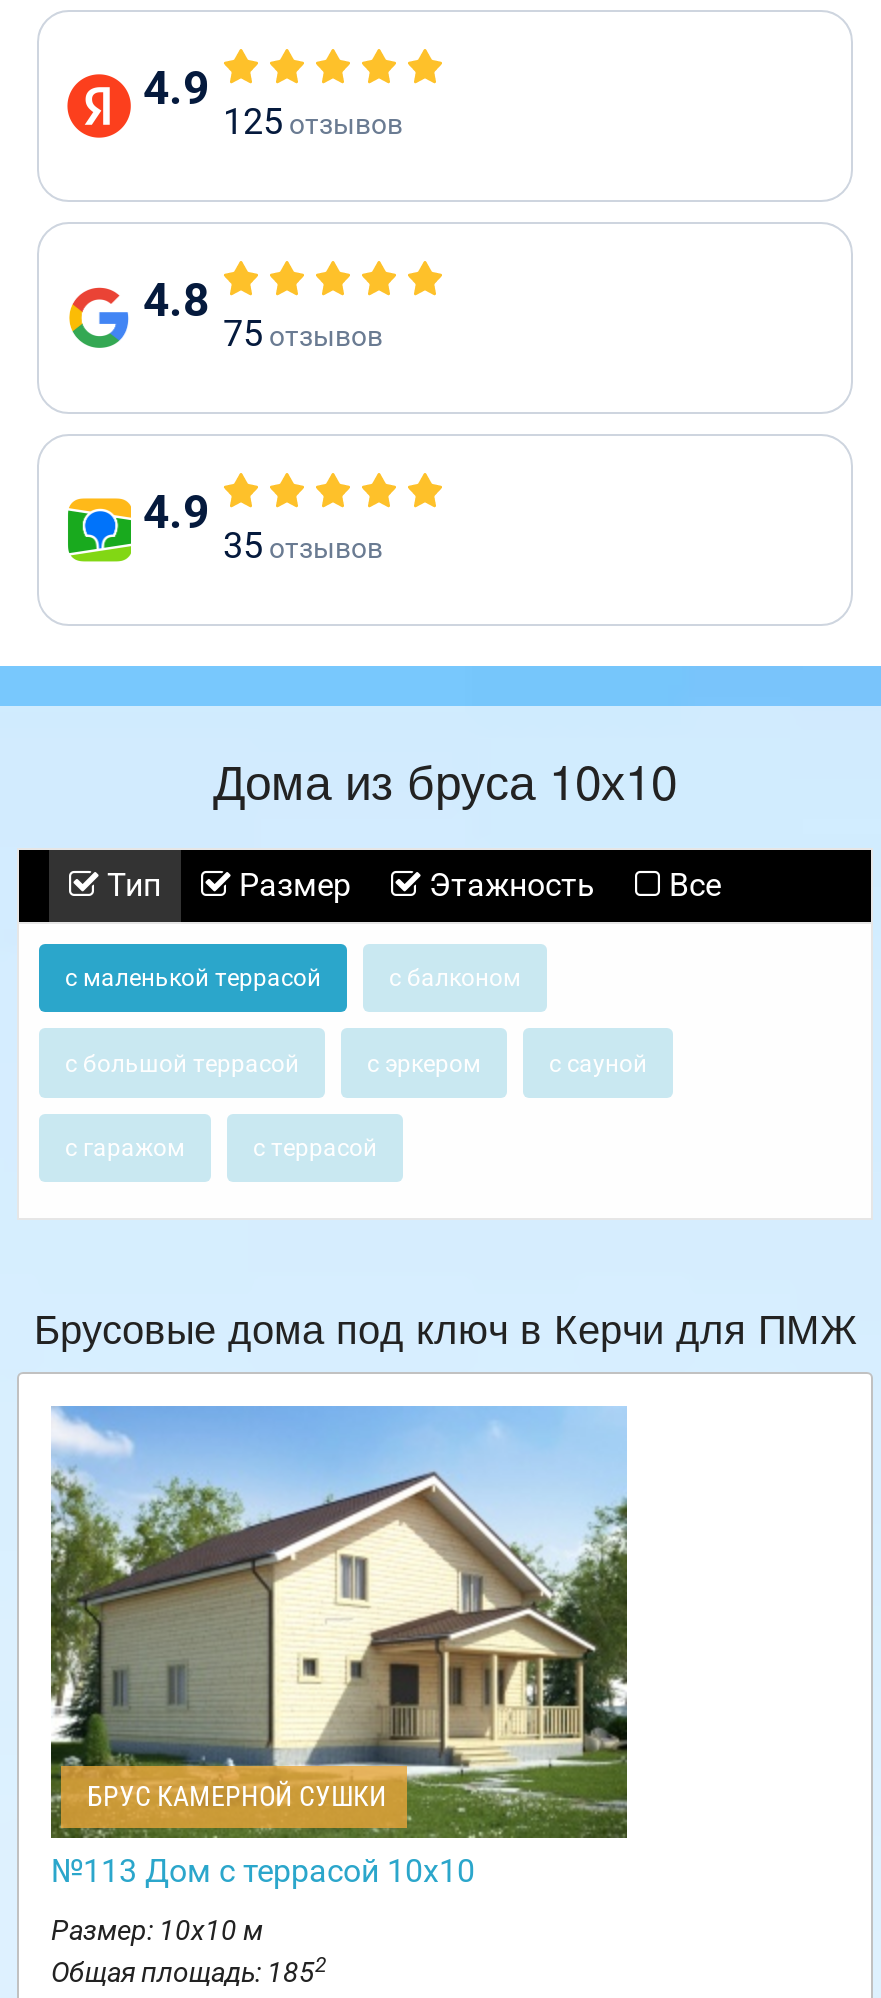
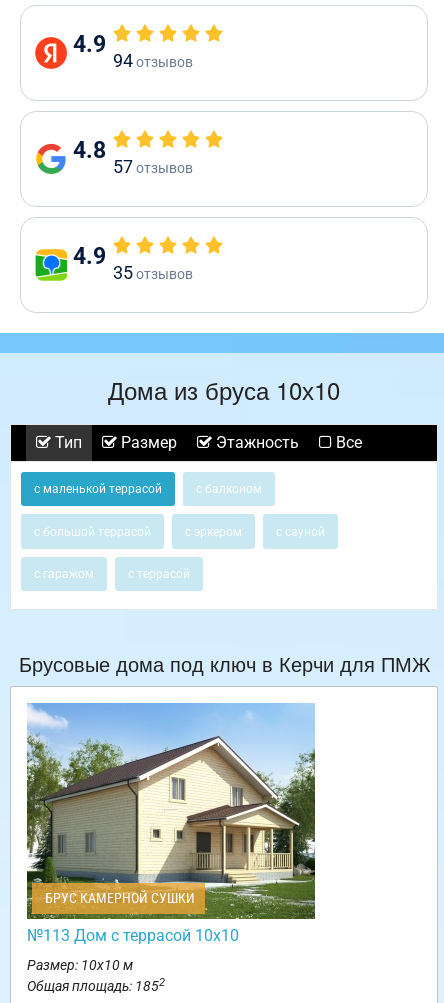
[223,100,403,142] 125 отзывов -> [113,50,193,71] 94 отзывов
[223,312,383,354] 75 отзывов -> [113,156,193,177] 57 отзывов

